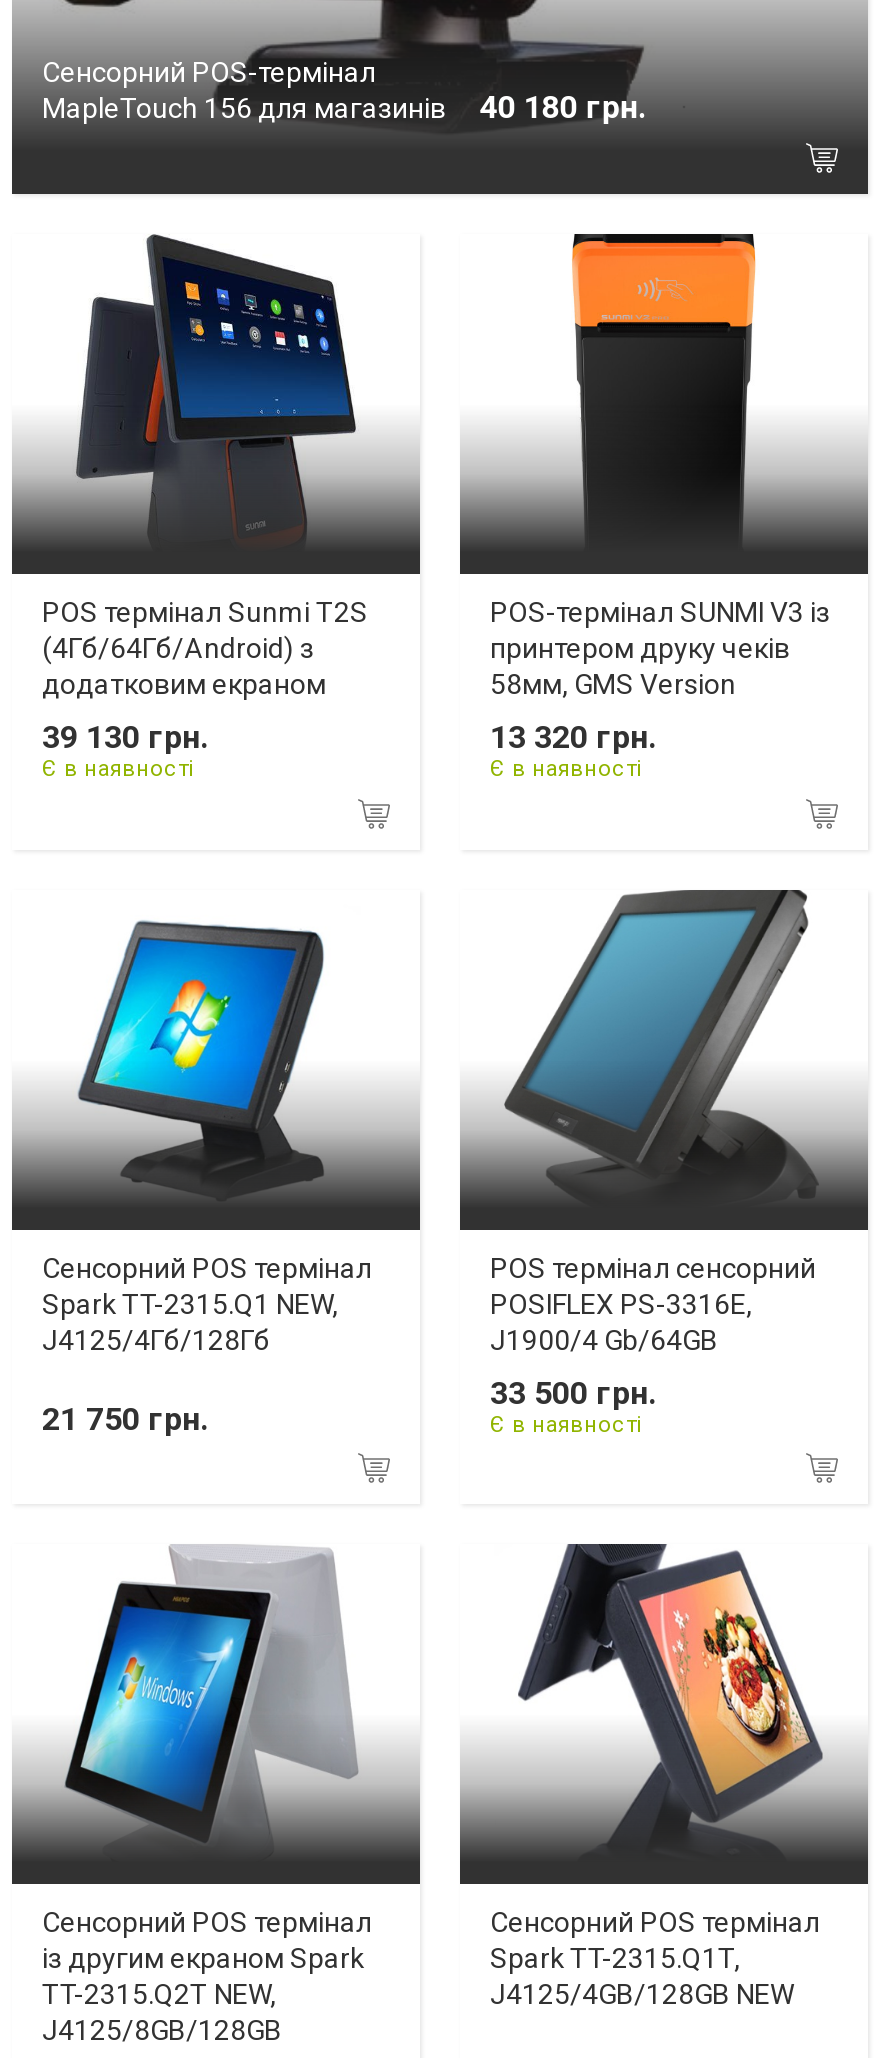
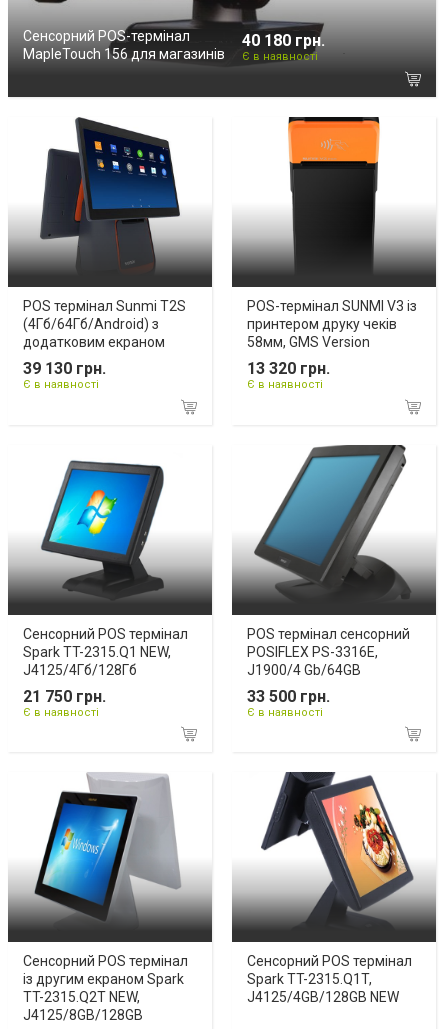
none -> [242,50,318,63] Є в наявності
none -> [23,706,99,719] Є в наявності

